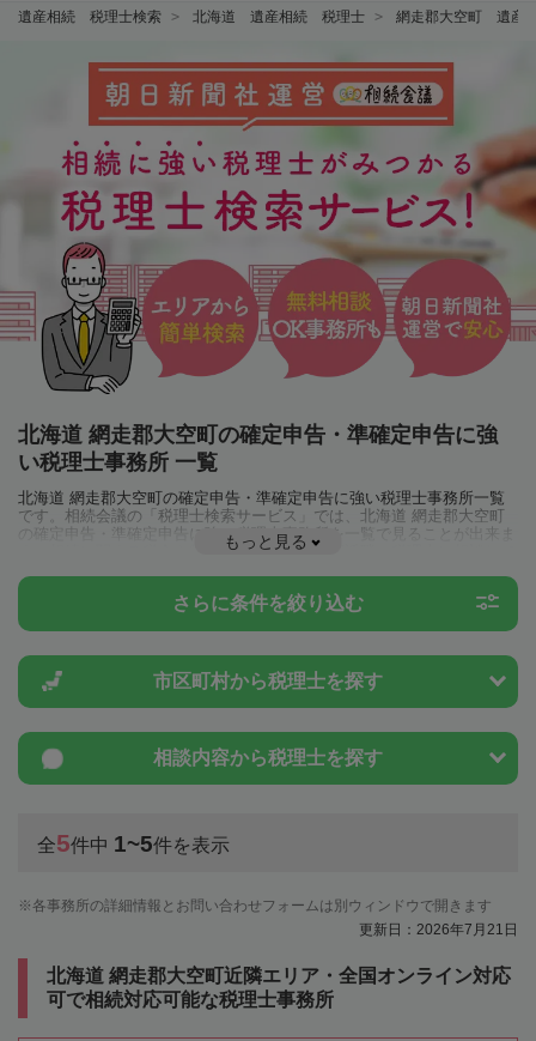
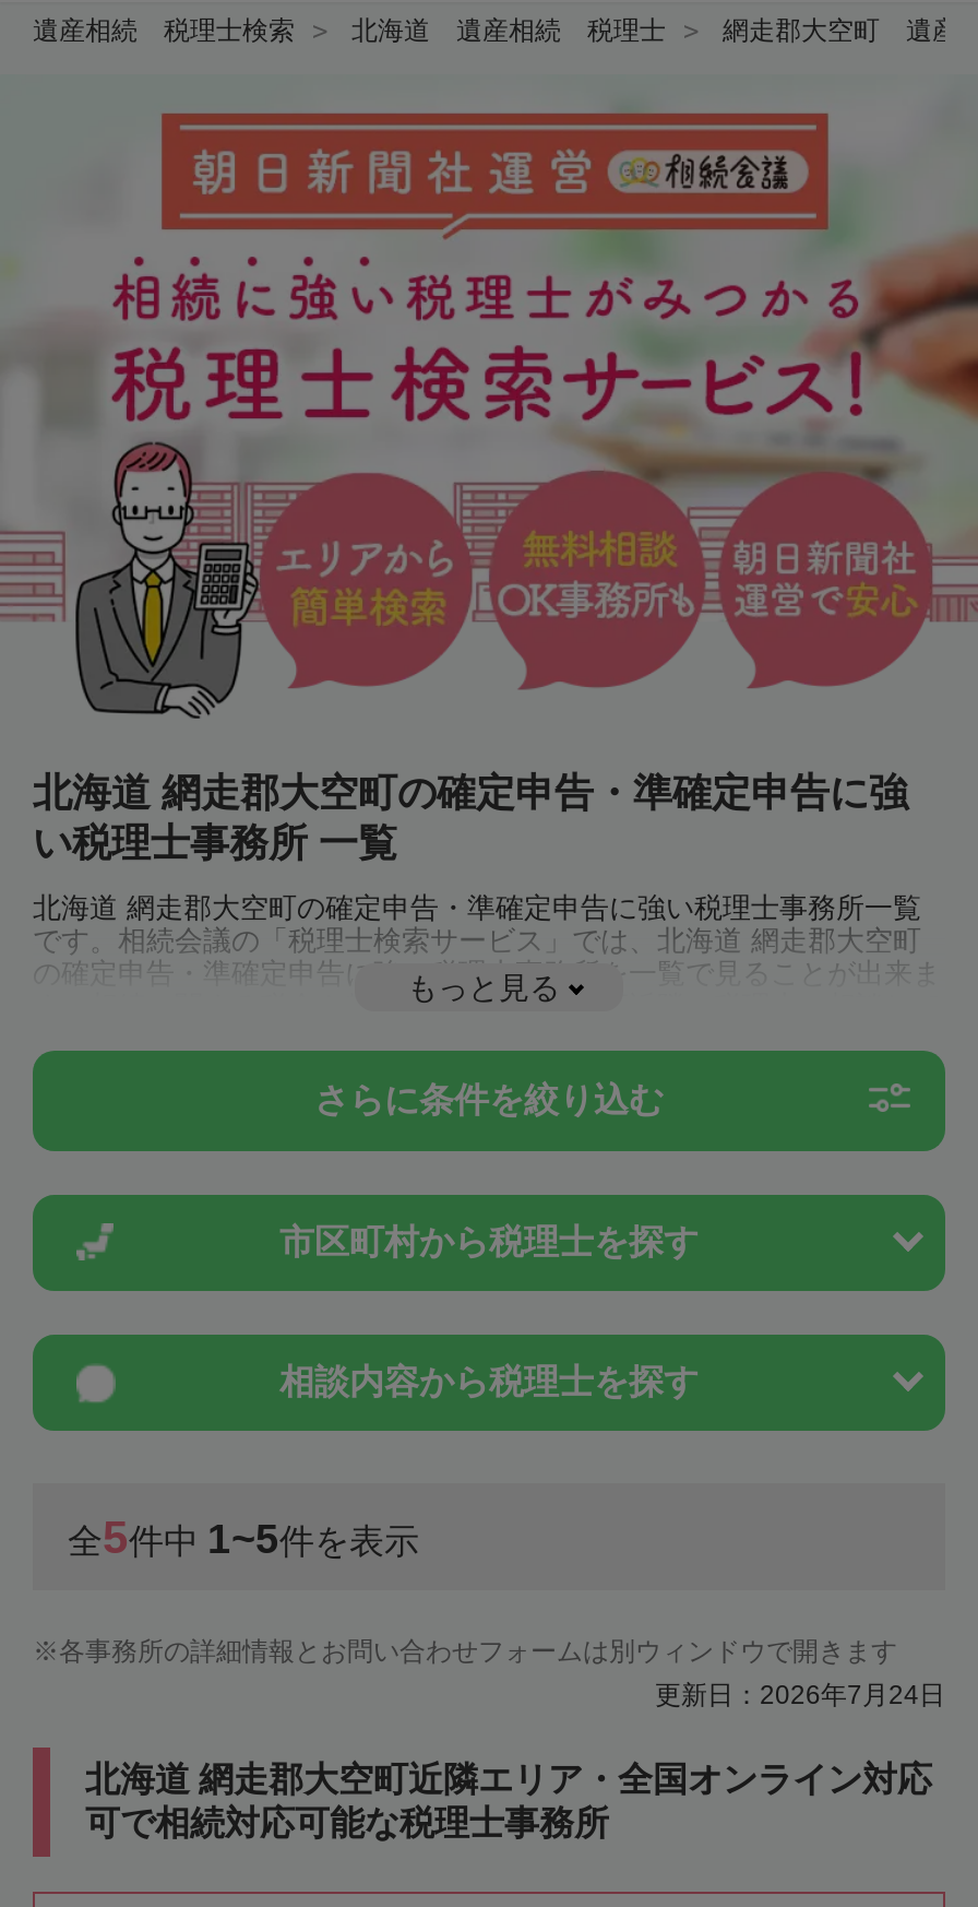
[359,921,518,938] 更新日：2026年7月21日 -> [655,1679,945,1710] 更新日：2026年7月24日

